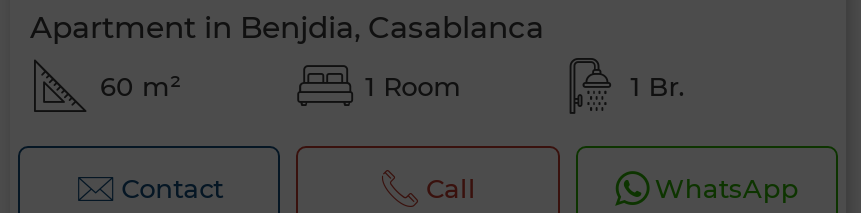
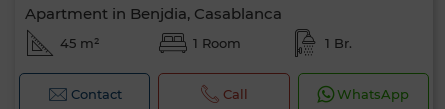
[100,70,182,102] 60 m² -> [60,35,100,51] 45 m²

